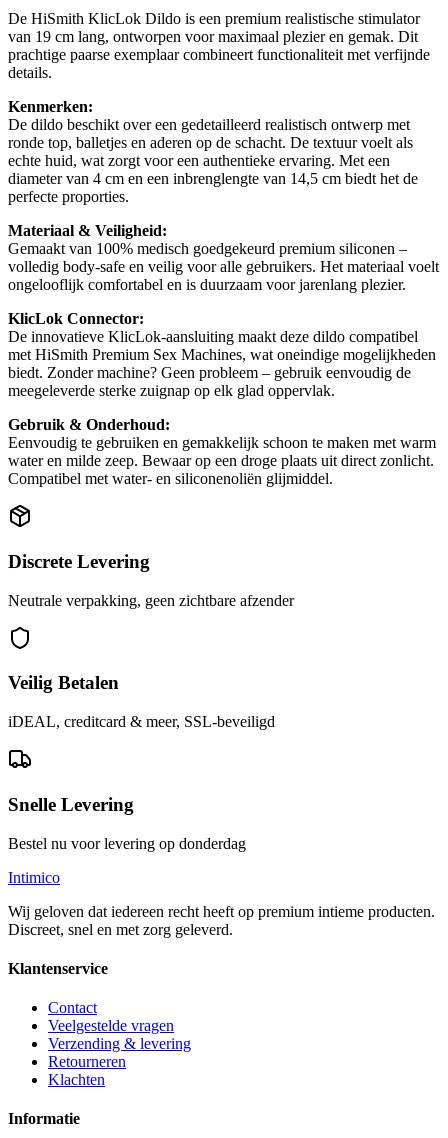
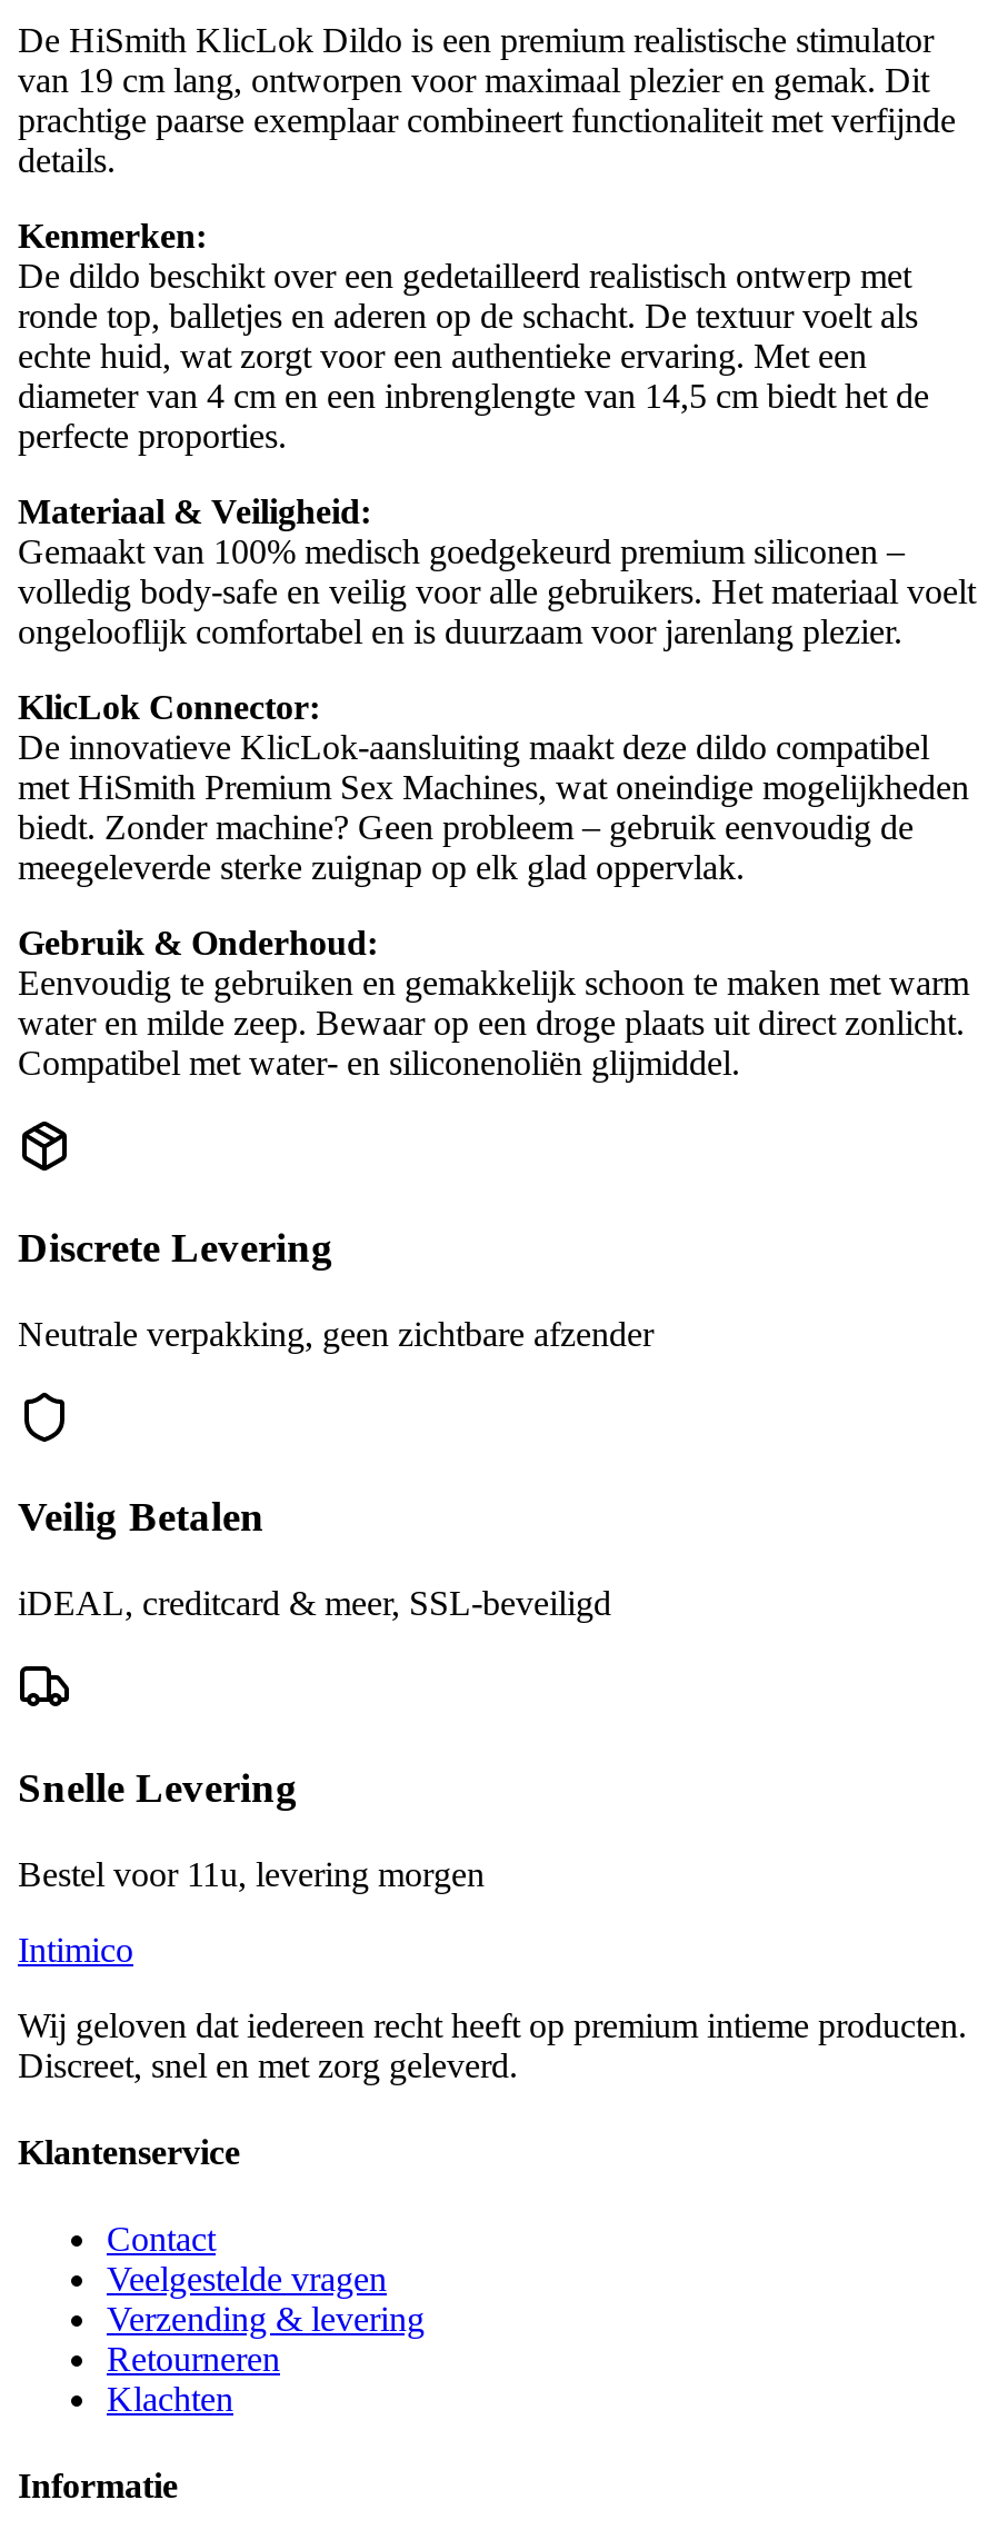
[8,834,246,851] Bestel nu voor levering op donderdag -> [18,1854,485,1892] Bestel voor 11u, levering morgen

